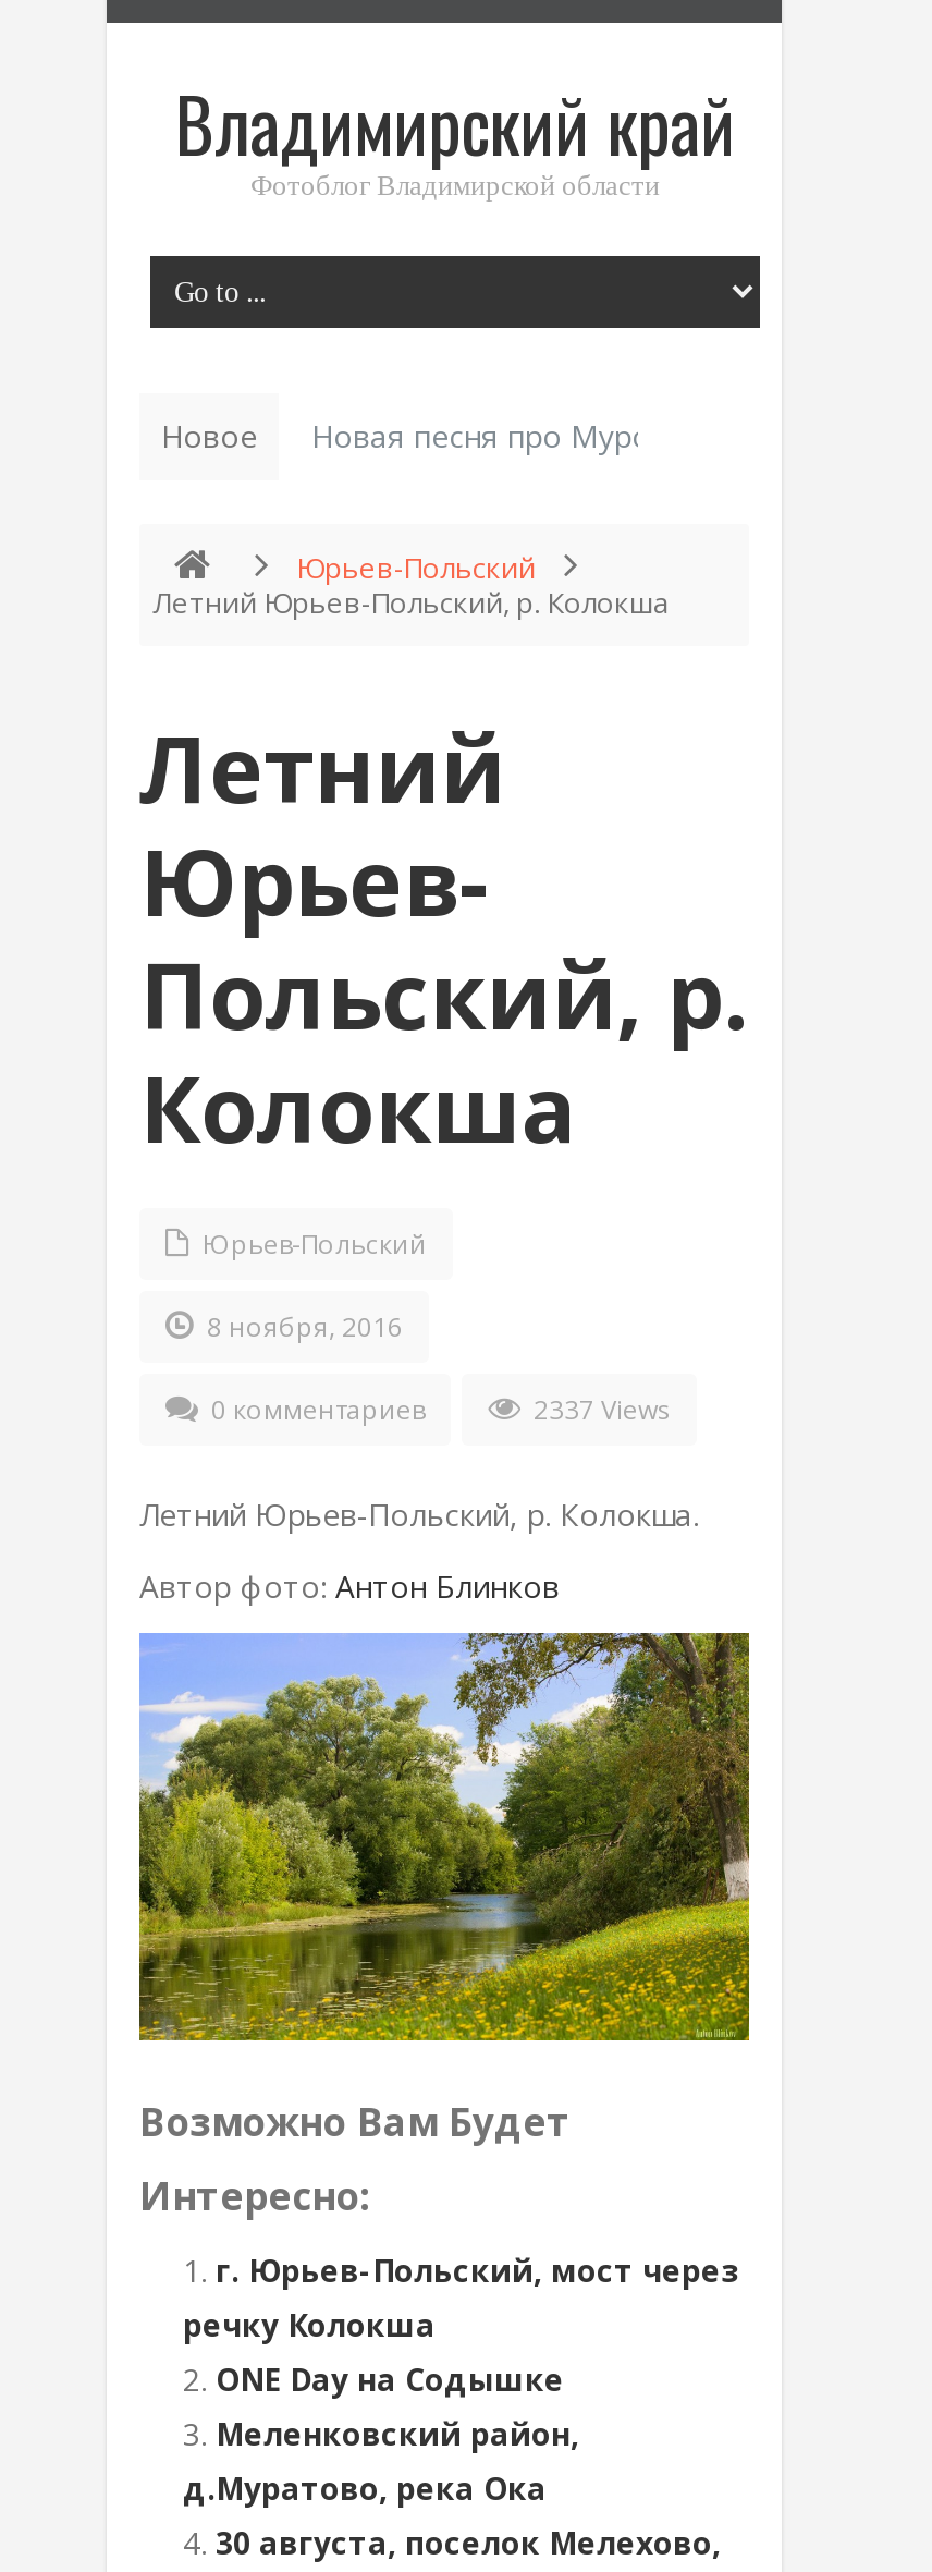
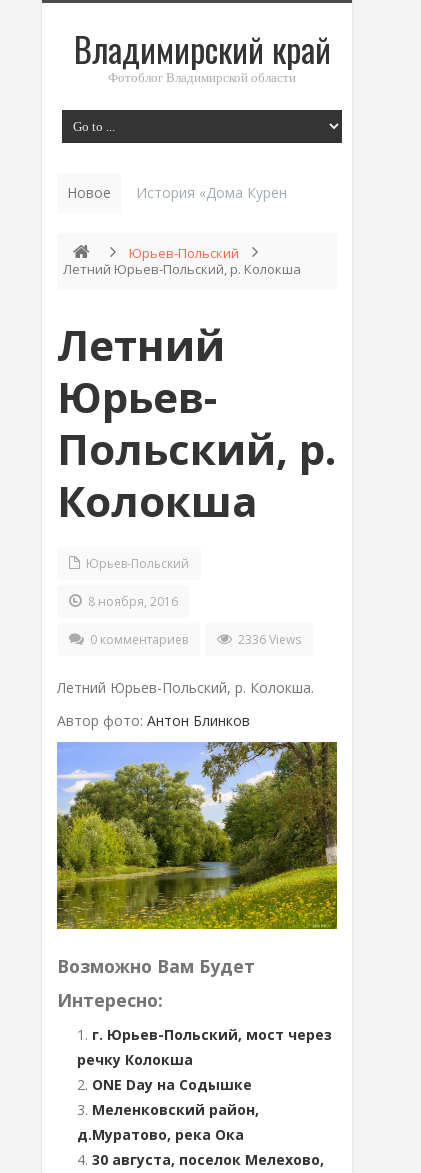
[527,1391,671,1428] 2337 Views -> [235,631,301,648] 2336 Views

